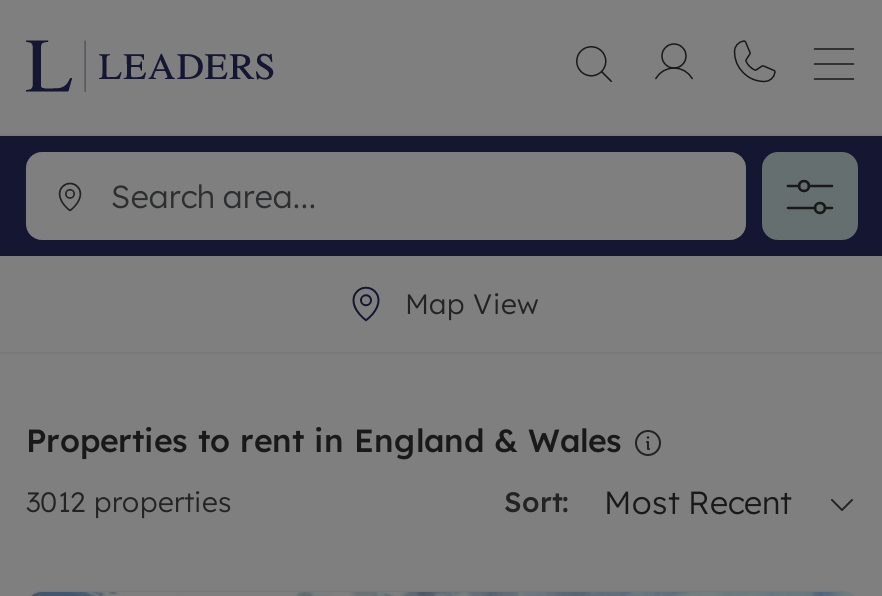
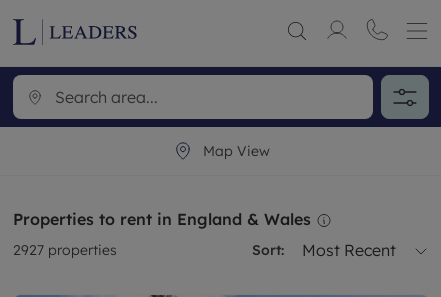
[26,484,232,520] 3012 properties -> [13,241,117,259] 2927 properties

